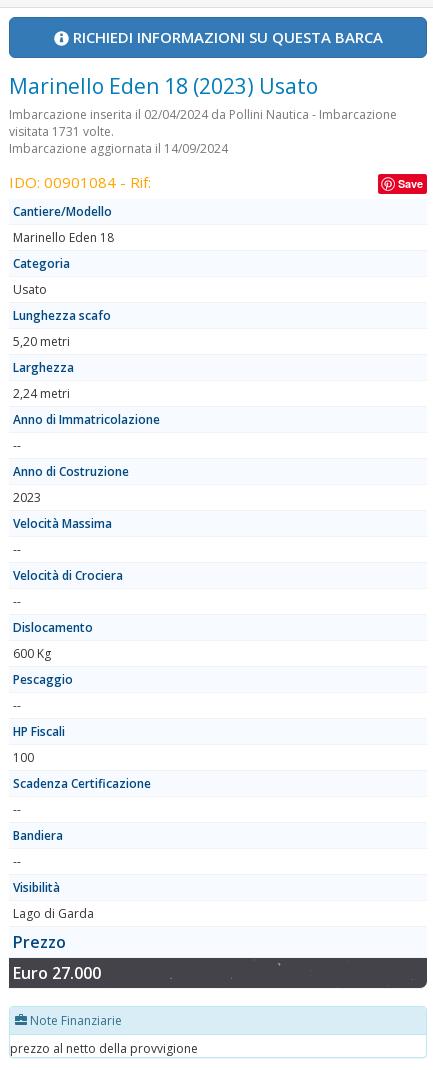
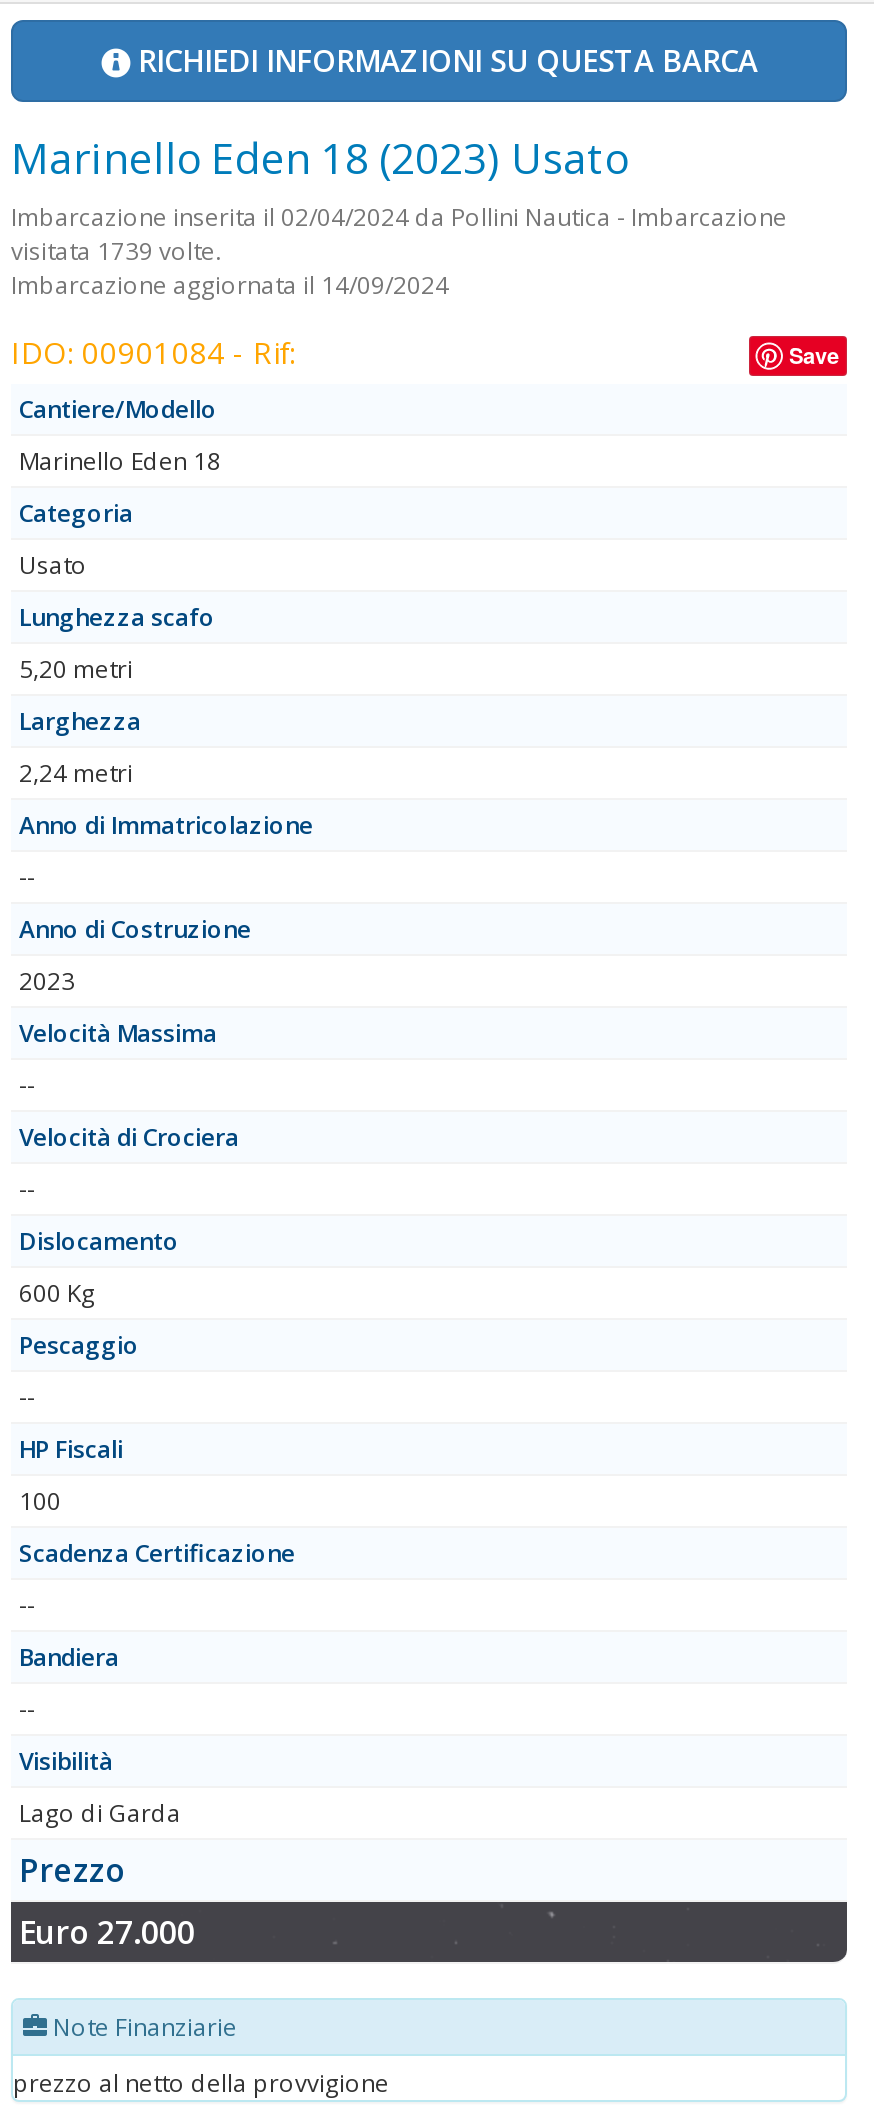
[9,123,114,140] visitata 1731 volte. -> [11,234,221,268] visitata 1739 volte.

